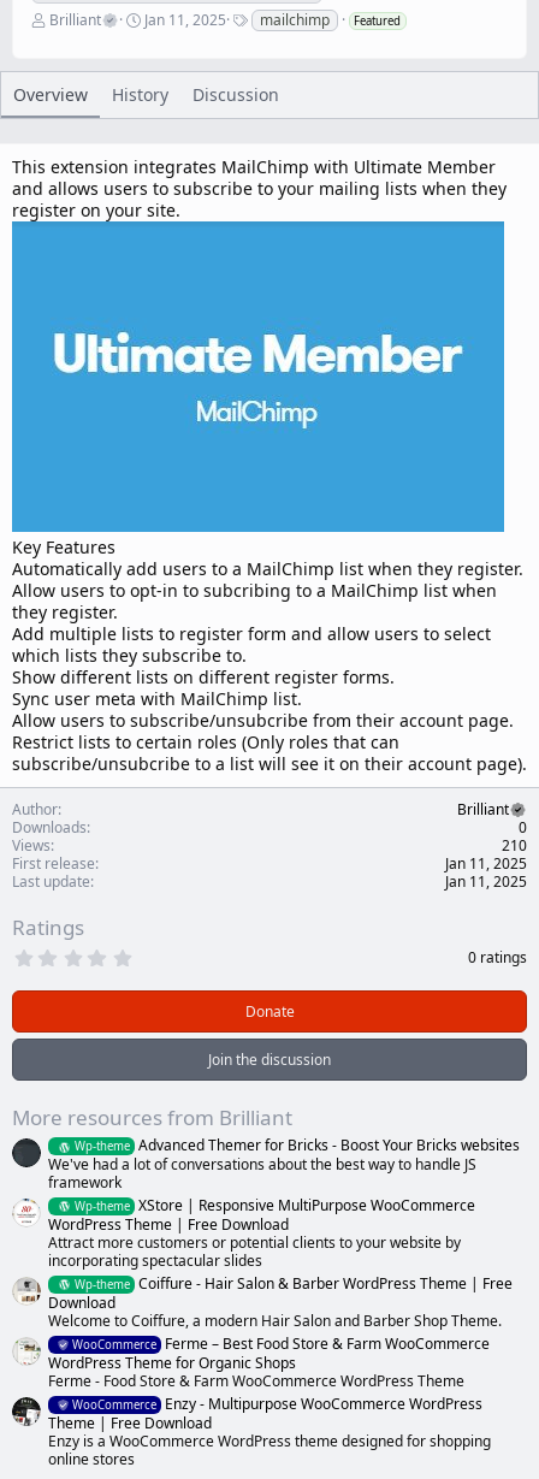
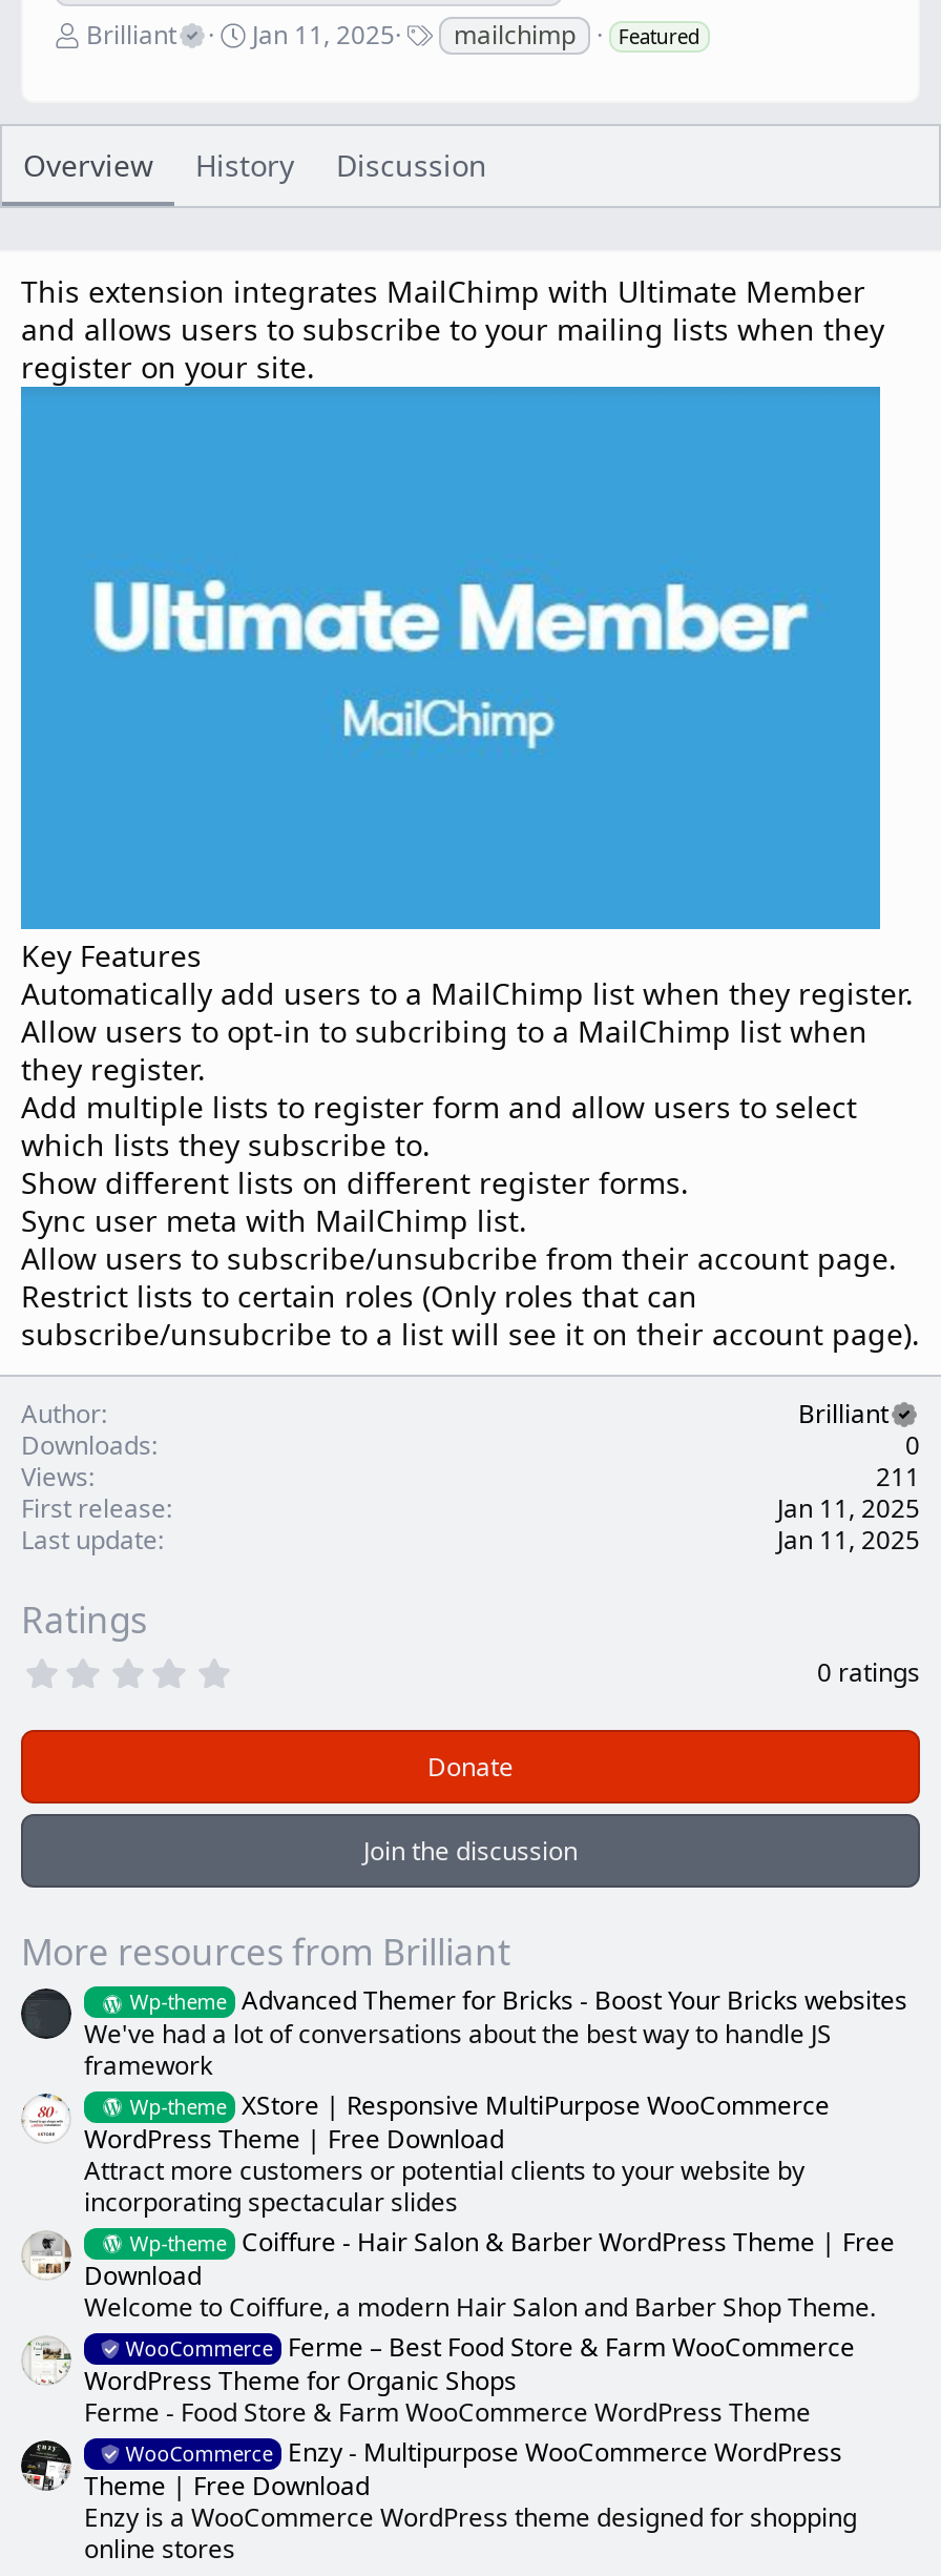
[502,836,527,856] 210 -> [876,1460,920,1496] 211

